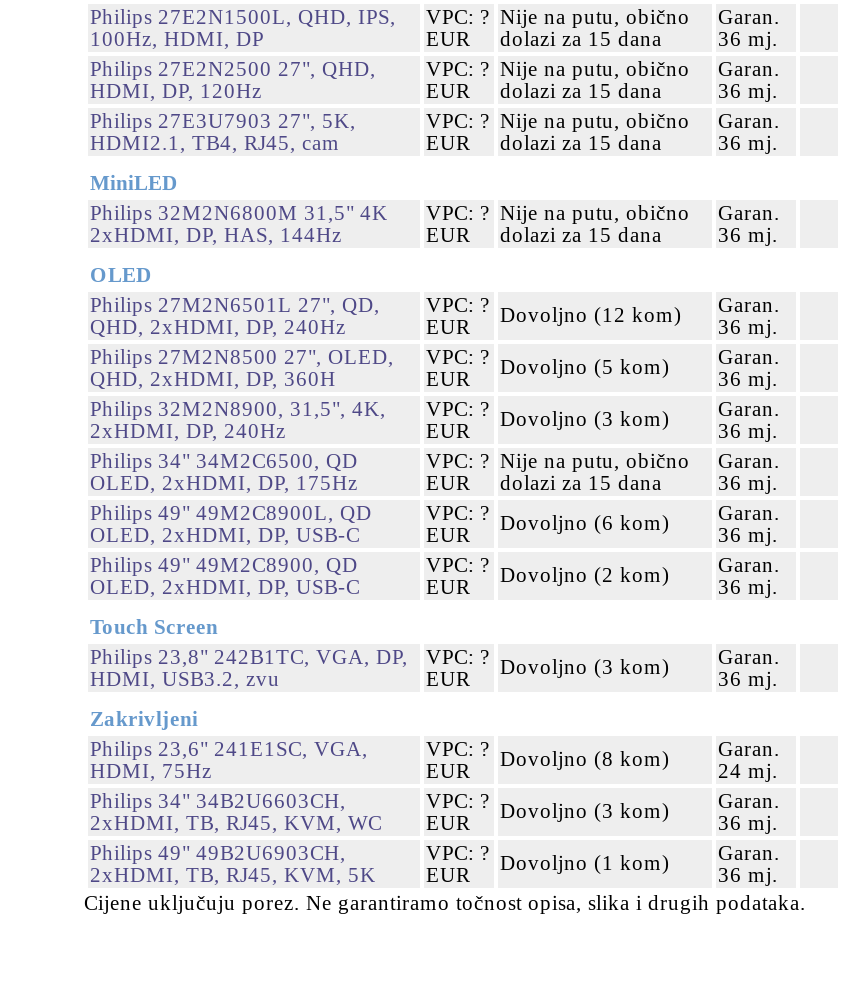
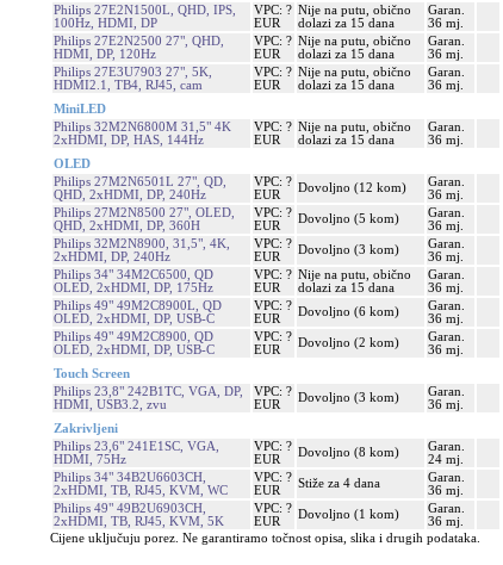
[426,789,670,821] VPC: ? Dovoljno (3 kom) -> [254,470,380,490] VPC: ? Stiže za 4 dana

